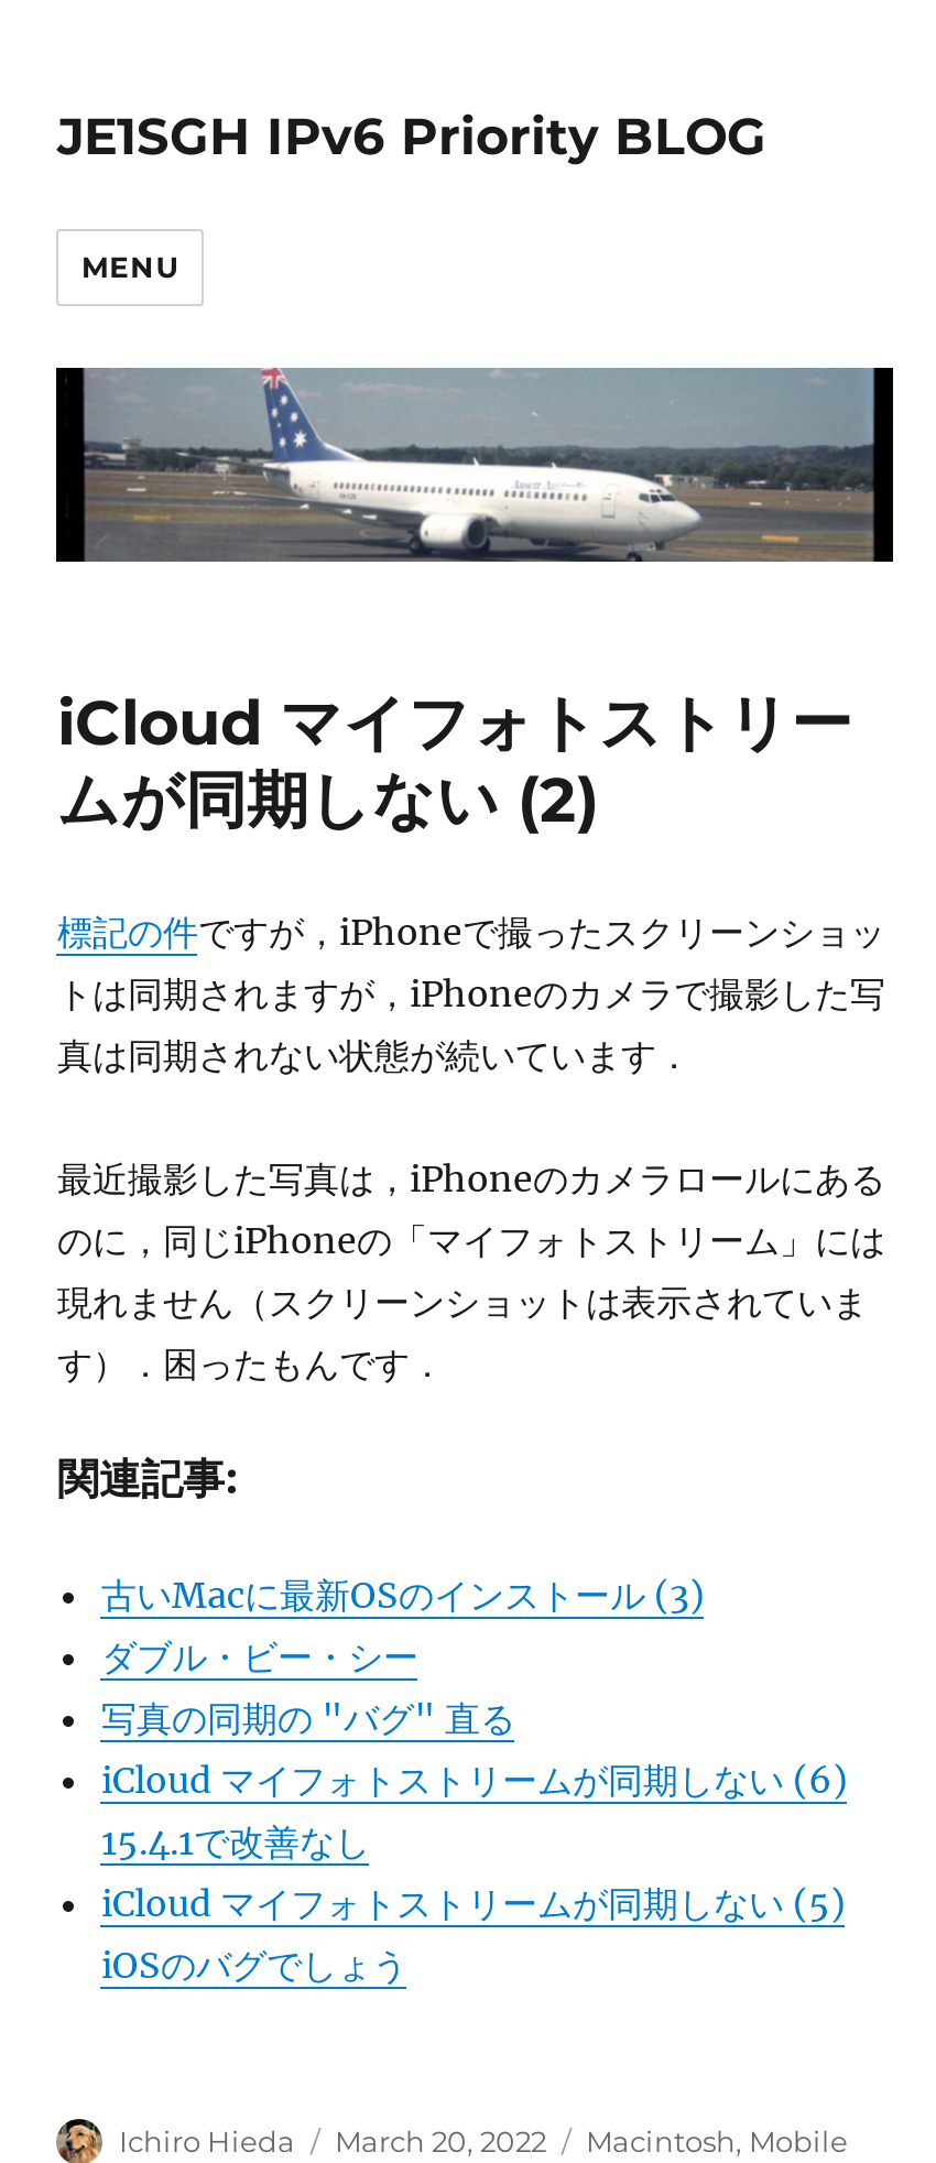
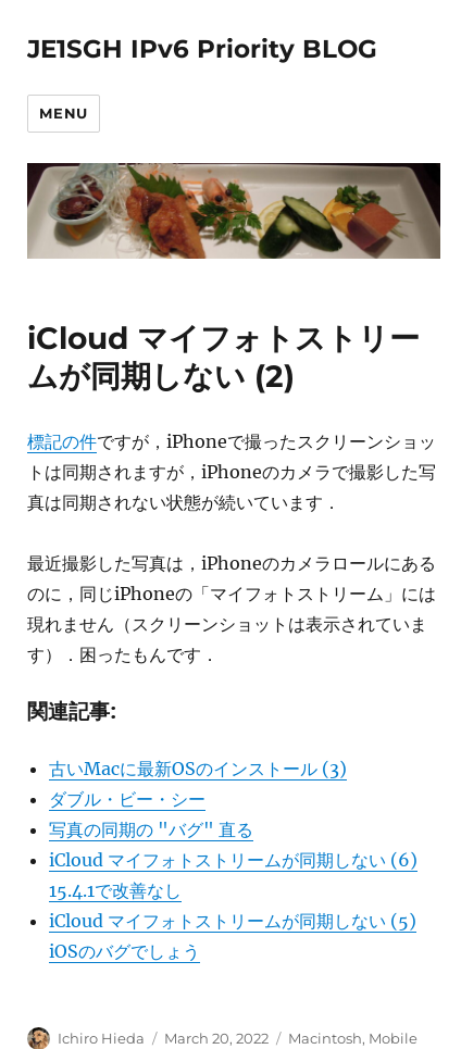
[54,366,895,564] [image] -> [26,162,441,260] [image]

